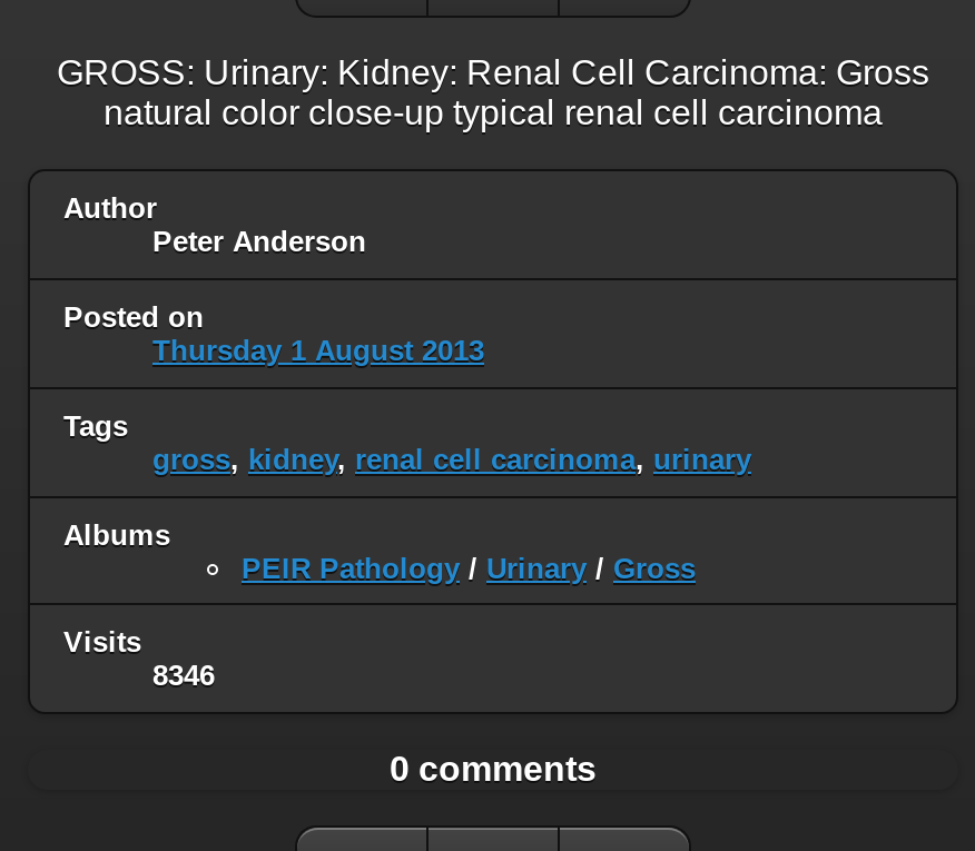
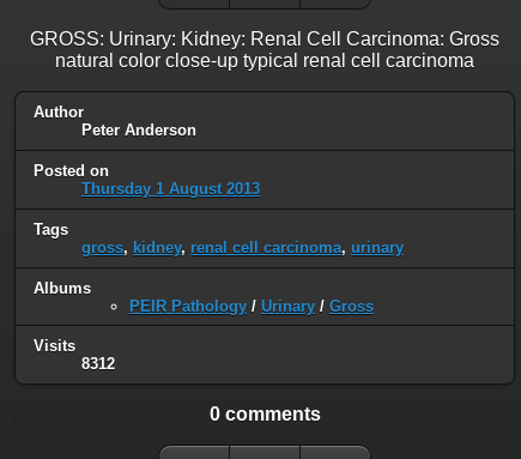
[152,659,215,693] 8346 -> [81,355,115,373] 8312

